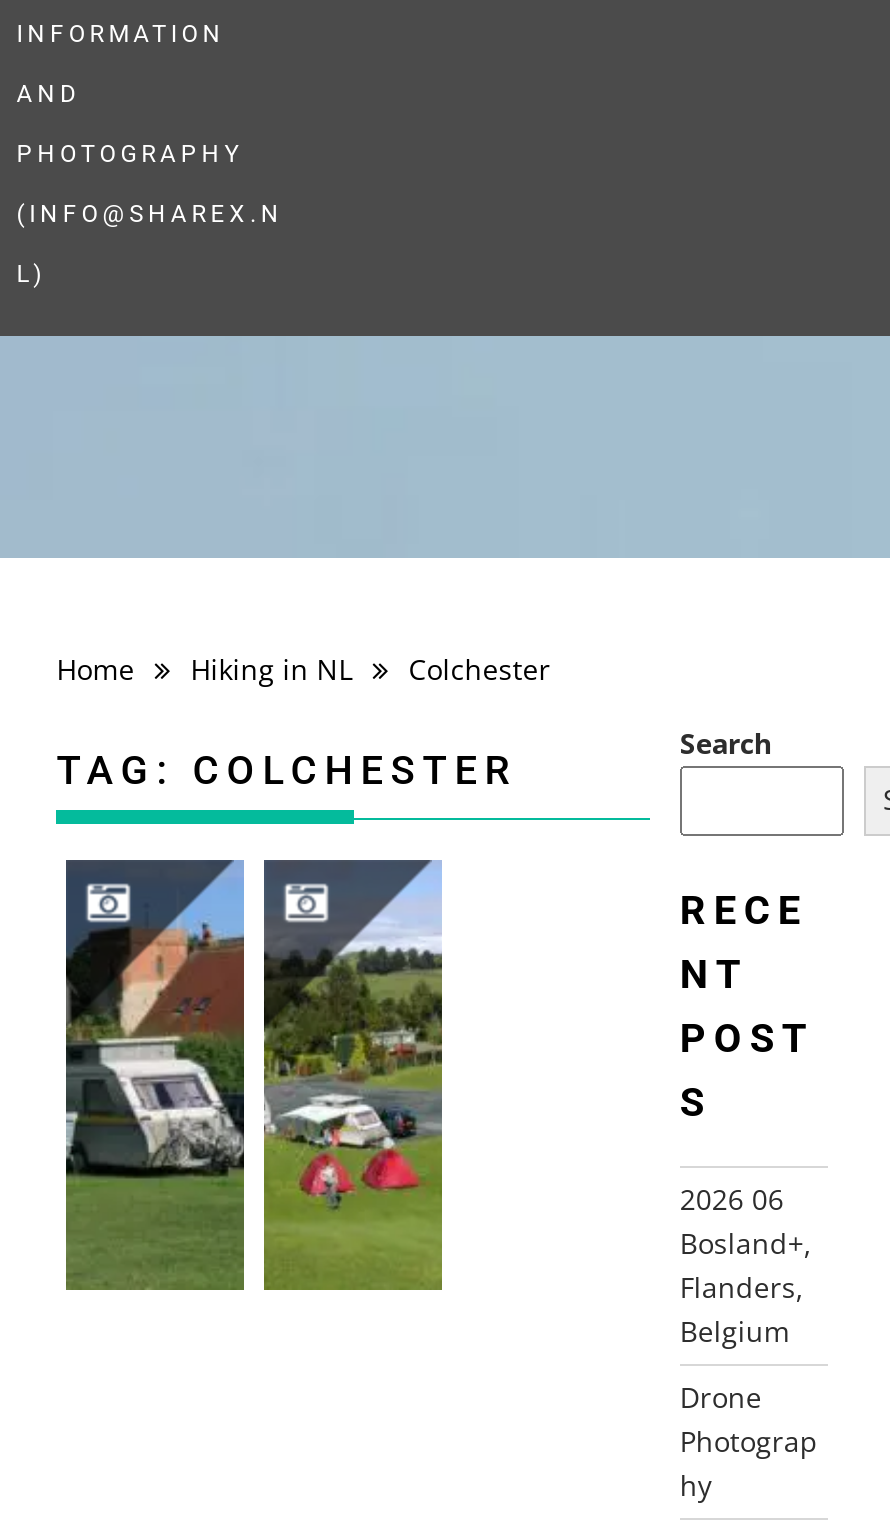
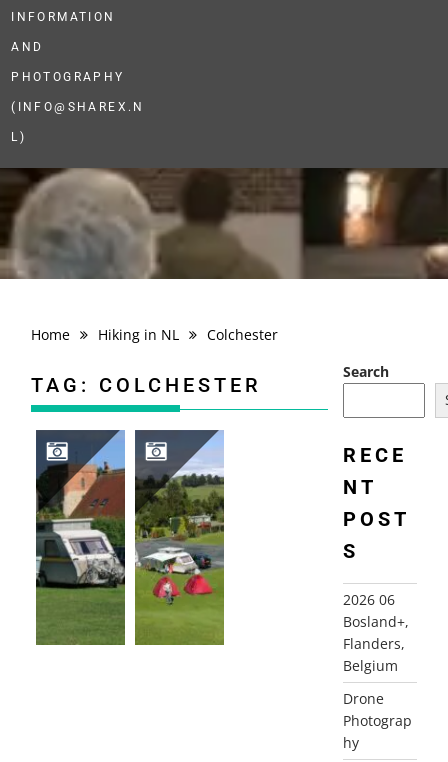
none -> [3,167,445,280] [image]

